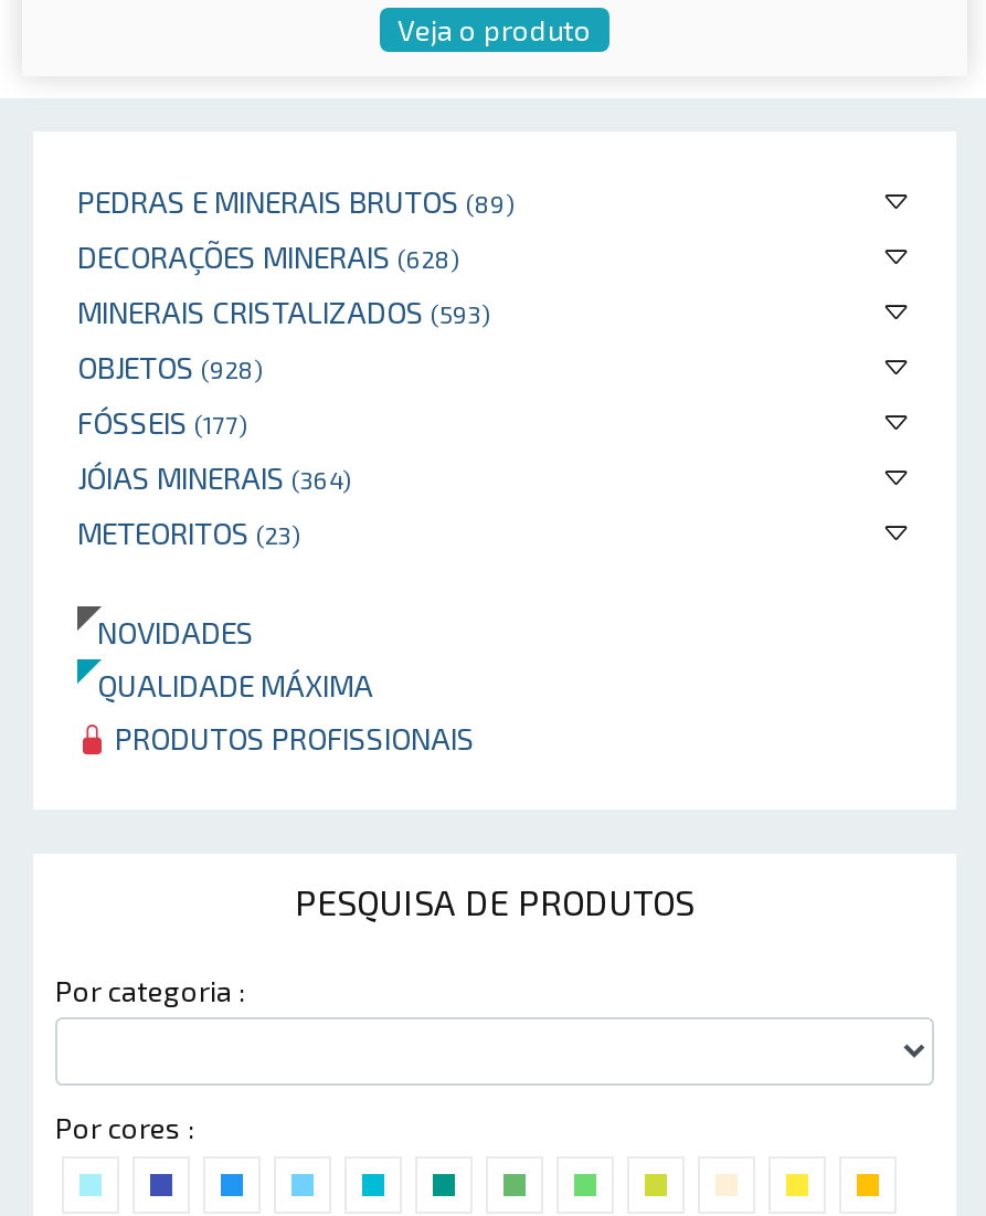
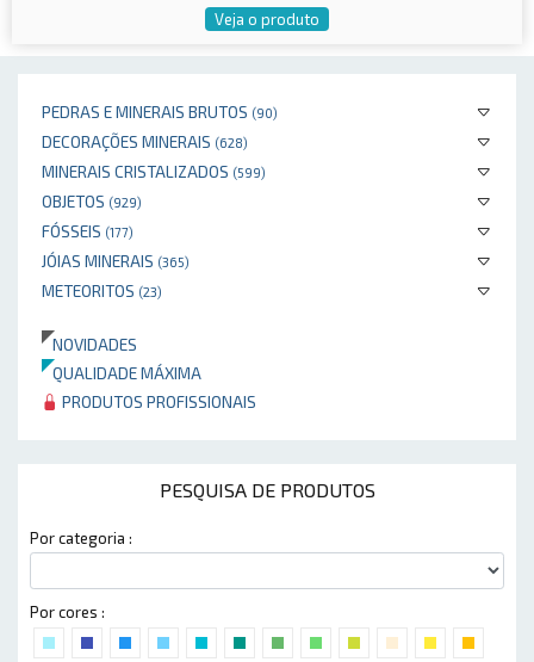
[77,182,515,220] PEDRAS E MINERAIS BRUTOS (89) -> [42,101,278,122] PEDRAS E MINERAIS BRUTOS (90)
[77,293,490,330] MINERAIS CRISTALIZADOS (593) -> [42,161,266,181] MINERAIS CRISTALIZADOS (599)
[77,348,263,385] OBJETOS (928) -> [42,191,142,211] OBJETOS (929)
[77,458,351,496] JÓIAS MINERAIS (364) -> [42,250,190,271] JÓIAS MINERAIS (365)

